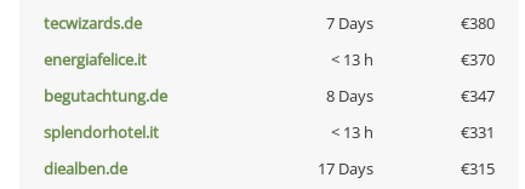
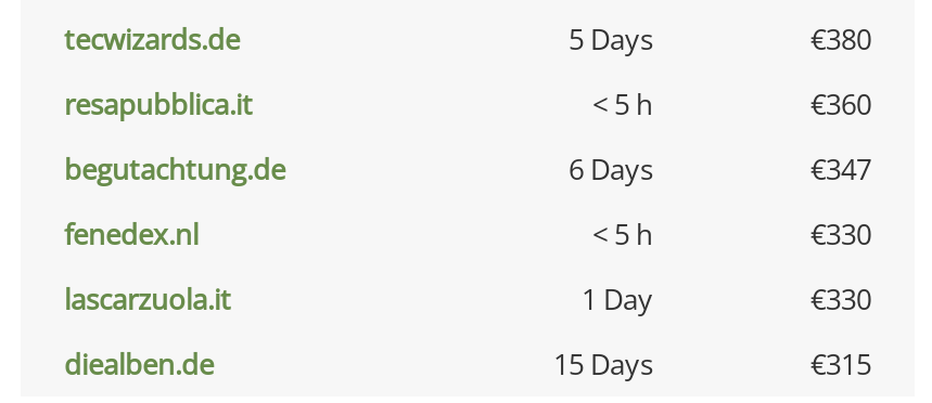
[326,12,373,33] 7 Days -> [569,18,653,57] 5 Days
[44,48,495,70] energiafelice.it | < 13 h | €370 -> [64,83,871,122] resapubblica.it | < 5 h | €360
[326,84,373,106] 8 Days -> [569,148,653,187] 6 Days
[44,121,495,142] splendorhotel.it | < 13 h | €331 -> [64,213,871,317] fenedex.nl | < 5 h | €330 | lascarzuola.it | 1 Day | €330
[317,157,373,179] 17 Days -> [553,343,653,382] 15 Days

